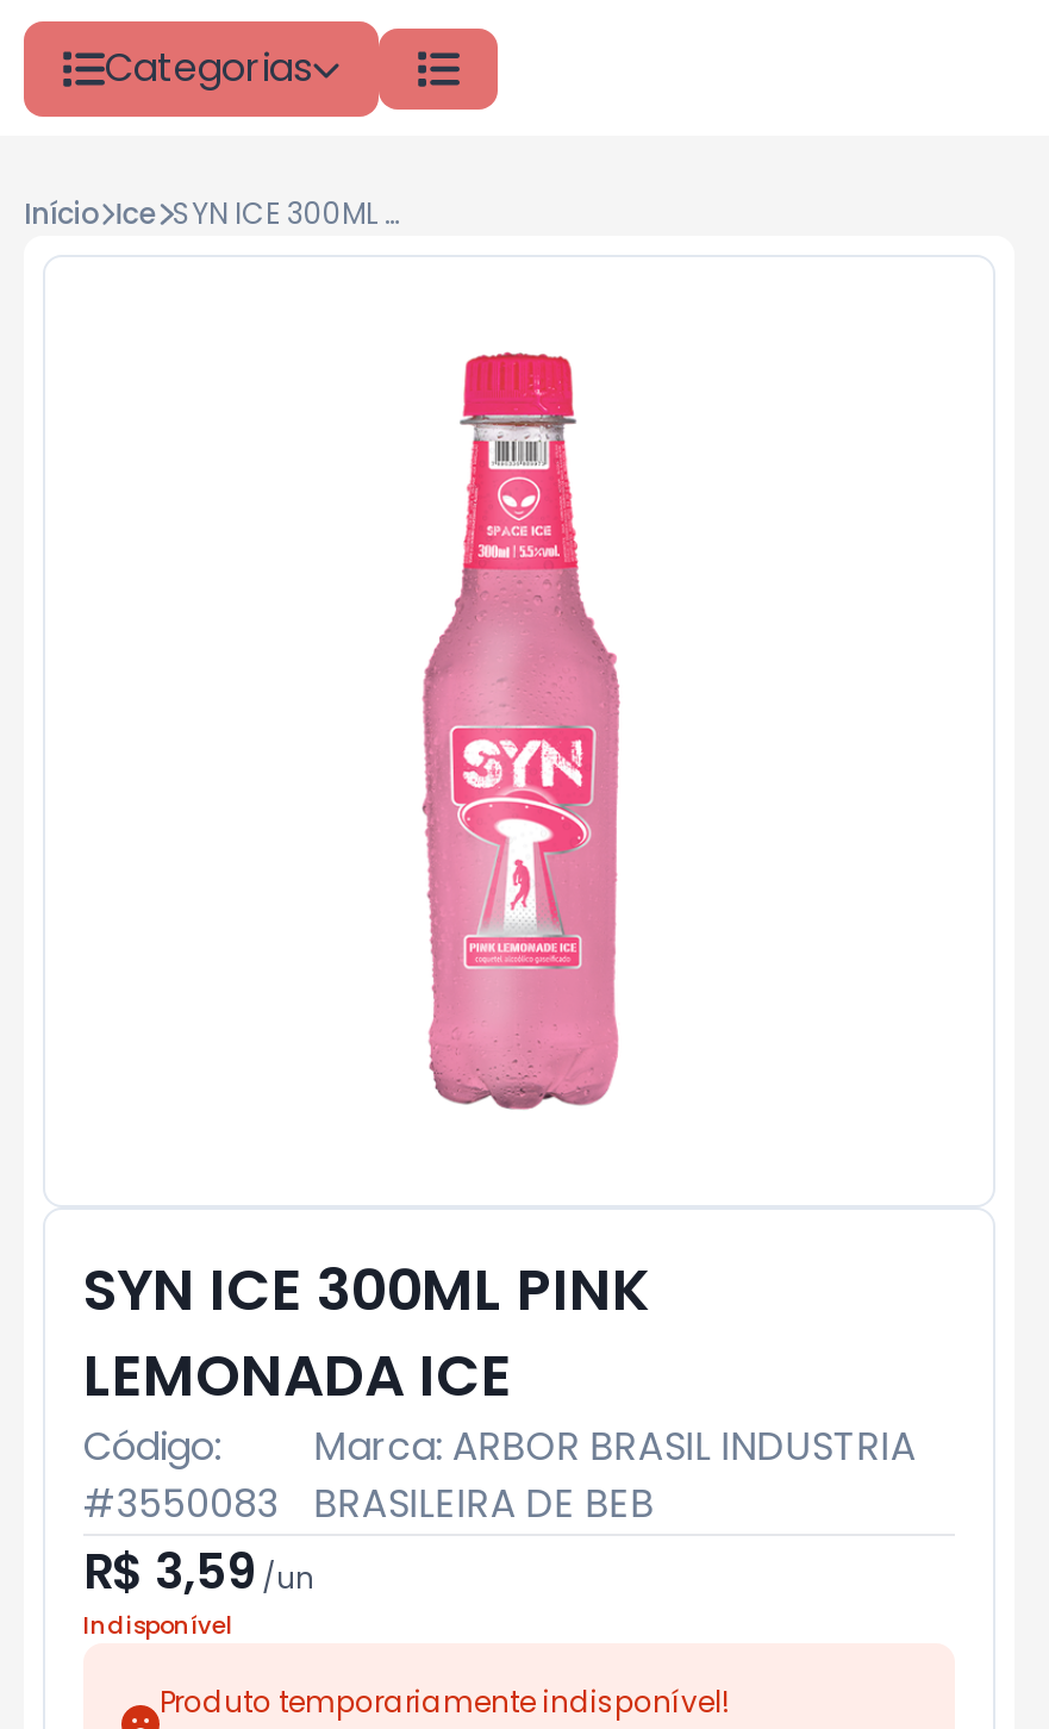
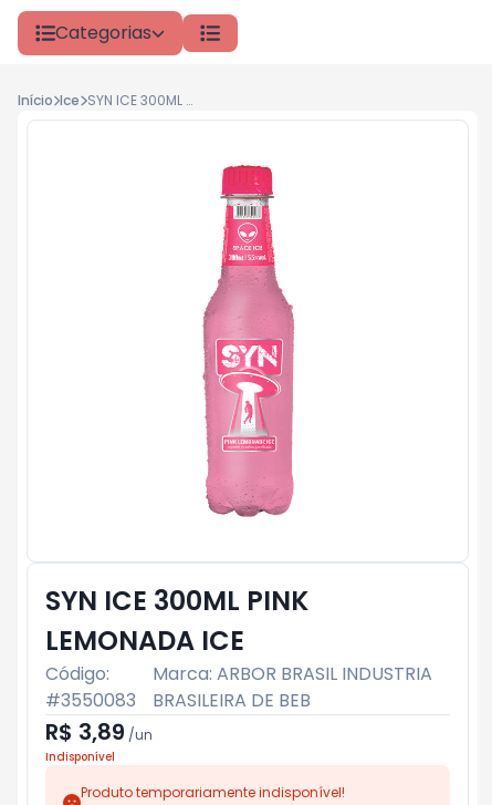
[83,1538,314,1605] R$ 3,59/un -> [45,716,153,747] R$ 3,89/un

